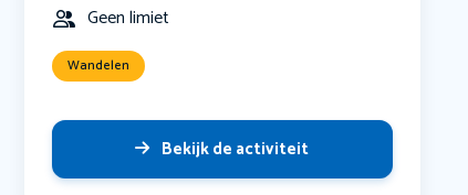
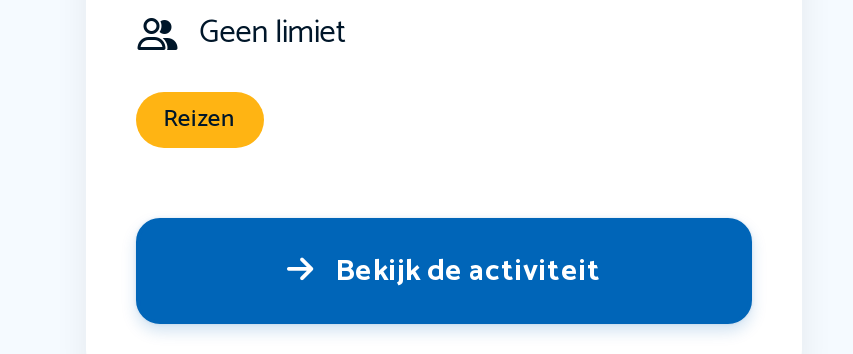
[67,55,129,76] Wandelen -> [164,101,236,139] Reizen

